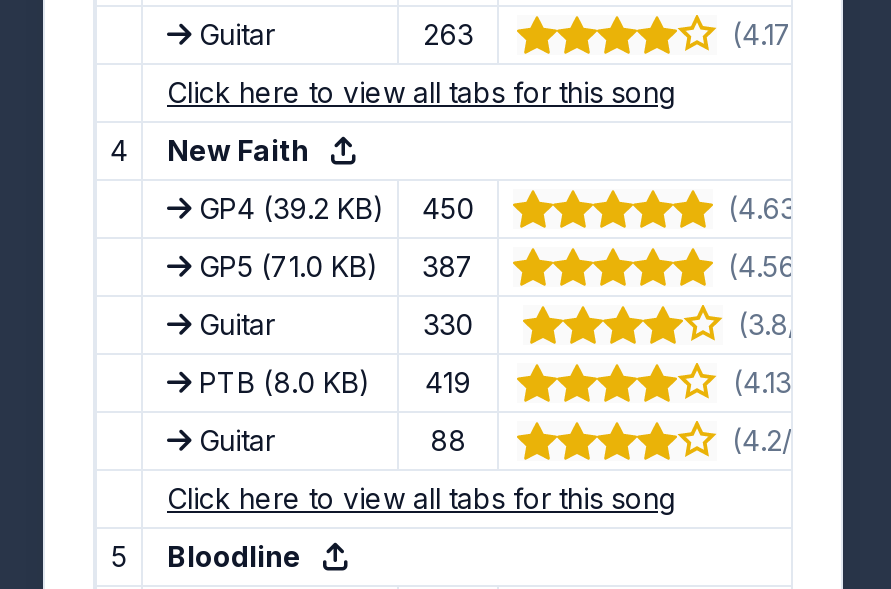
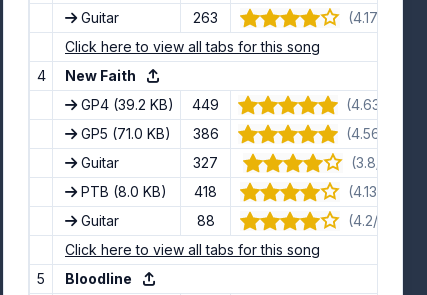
[199,191,474,225] GP4 (39.2 KB) 450 -> [81,96,219,113] GP4 (39.2 KB) 449
[199,249,474,283] GP5 (71.0 KB) 387 -> [81,125,218,142] GP5 (71.0 KB) 386
[423,307,473,341] 330 -> [193,154,218,171] 327
[199,365,471,399] PTB (8.0 KB) 419 -> [81,183,217,200] PTB (8.0 KB) 418

